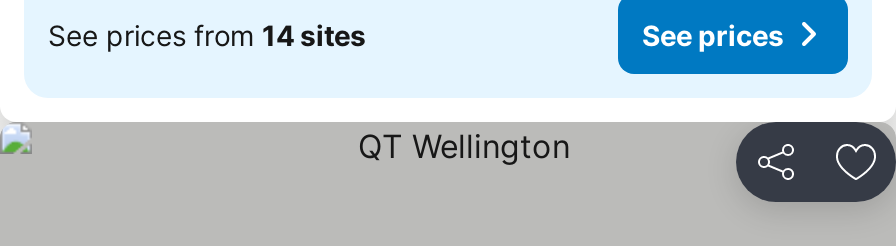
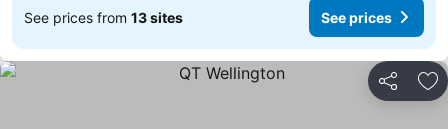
[48,17,366,51] See prices from 14 sites -> [24,8,183,25] See prices from 13 sites

